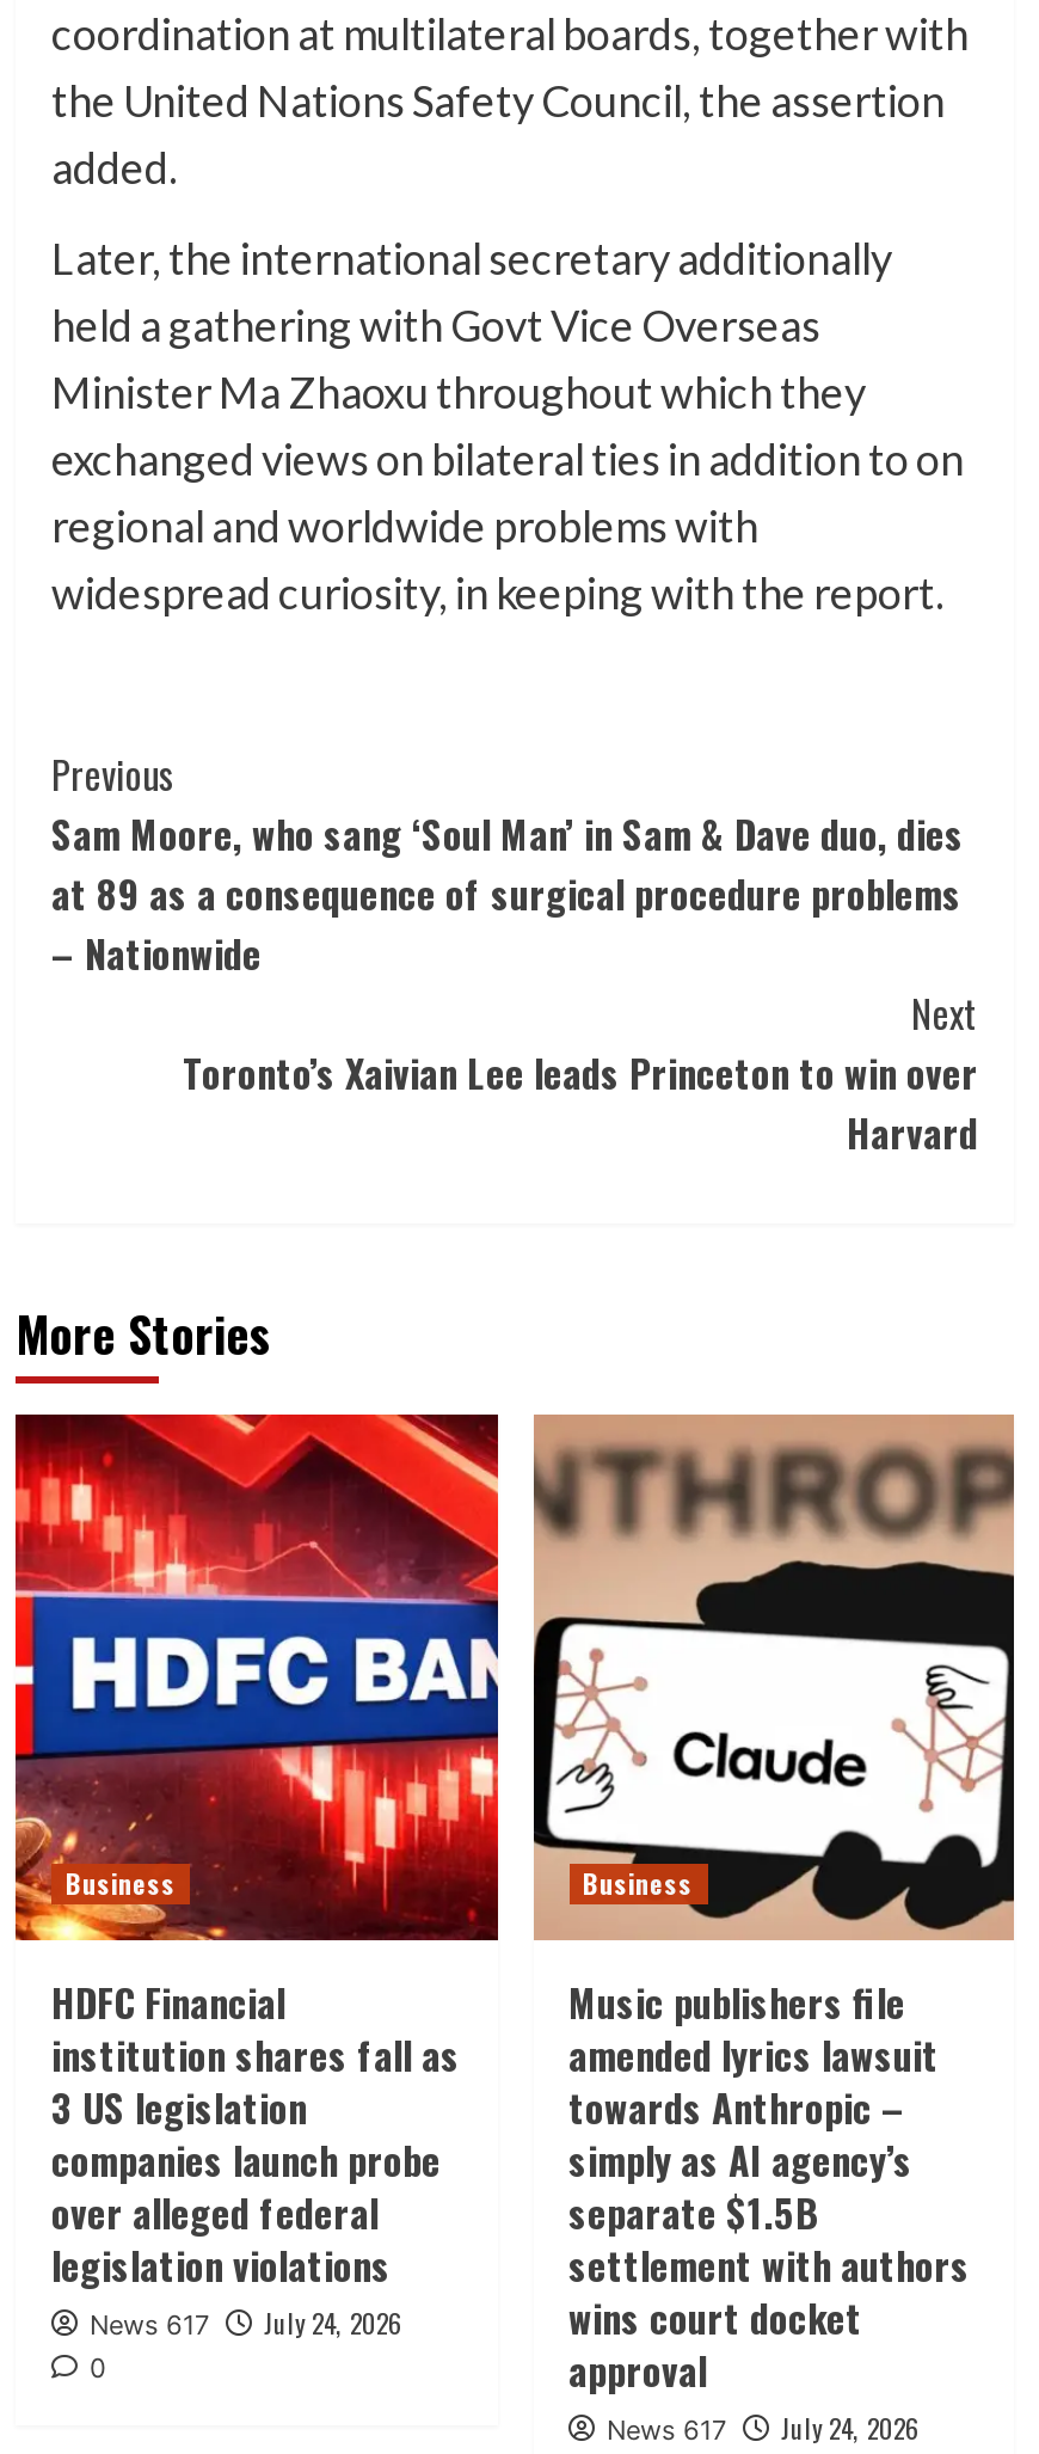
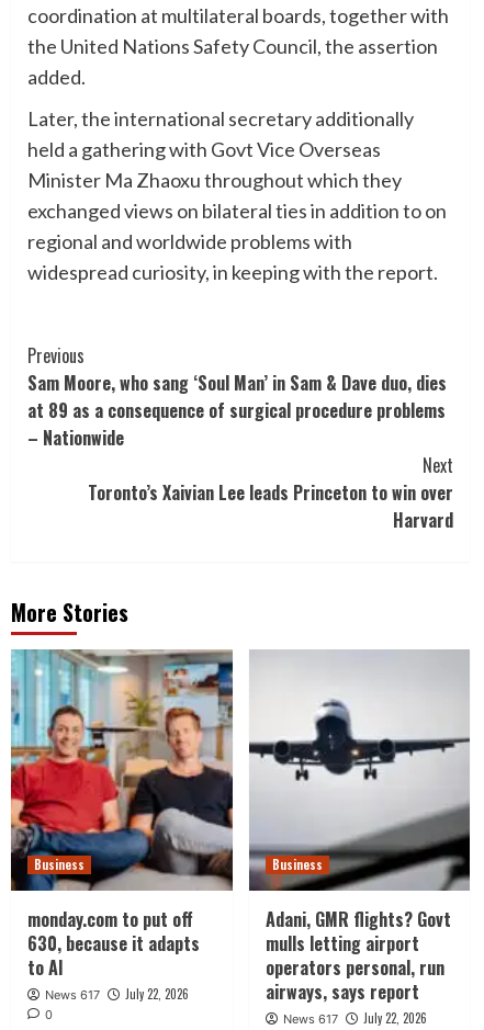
[13,1412,500,2295] [image] | HDFC Financial | institution shares fall as | 3 US legislation | companies launch probe | over alleged federal | legislation violations -> [10,648,234,981] [image] | monday.com to put off | 630, because it adapts | to AI
[531,1415,1016,2400] [image] | Music publishers file | amended lyrics lawsuit | towards Anthropic – | simply as AI agency’s | separate $1.5B | settlement with authors | wins court docket | approval -> [248,649,471,1005] [image] | Adani, GMR flights? Govt | mulls letting airport | operators personal, run | airways, says report
[90,2304,402,2342] News 617 July 24, 2026 -> [45,985,189,1003] News 617 July 22, 2026
[607,2409,920,2448] News 617 July 24, 2026 -> [283,1009,426,1027] News 617 July 22, 2026

